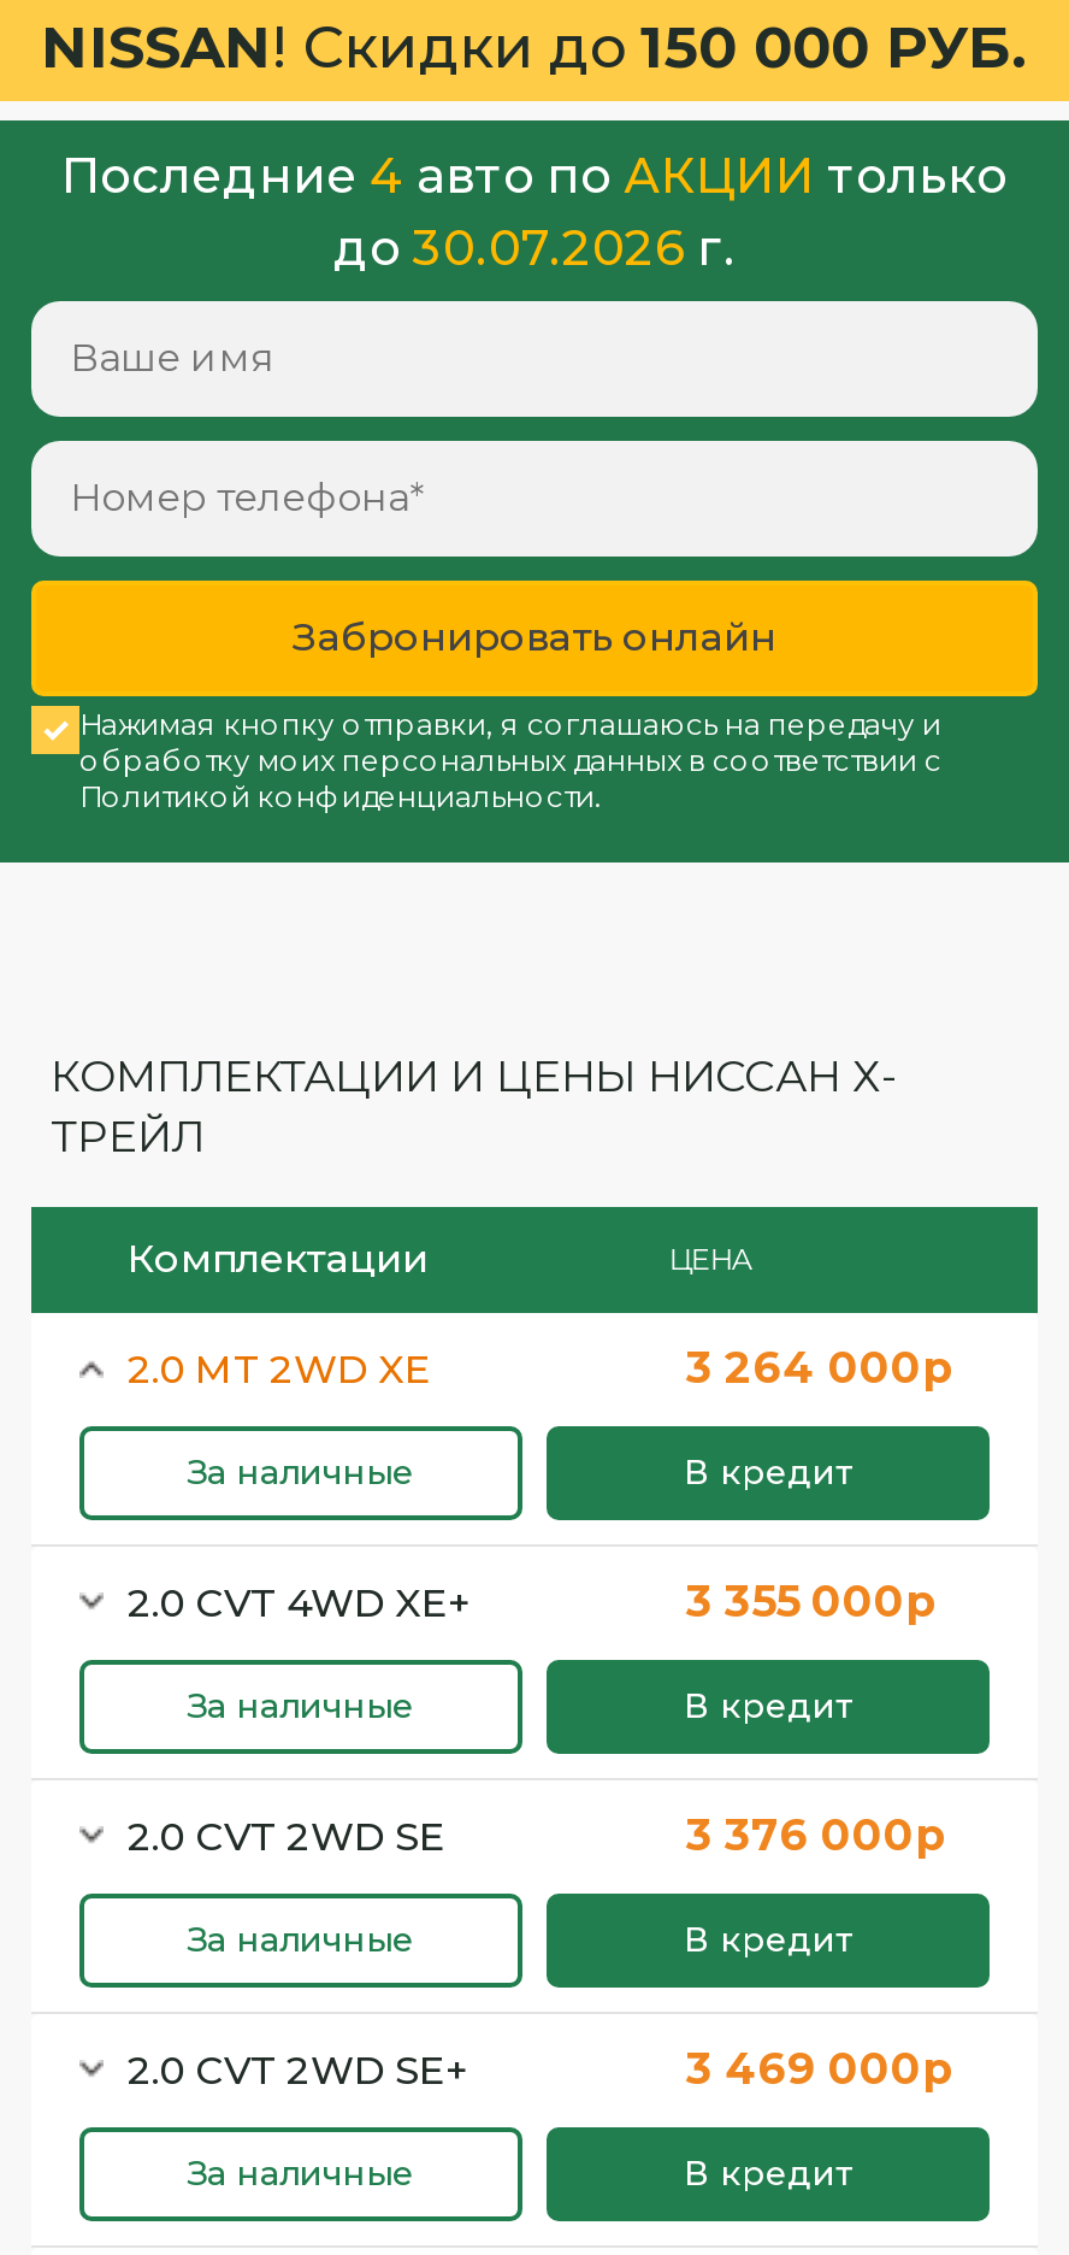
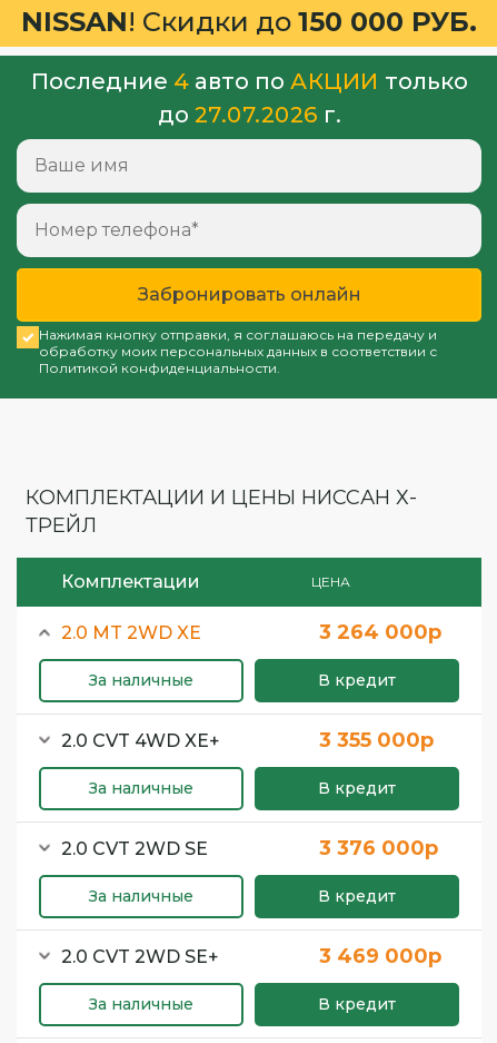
[333,220,736,278] до 30.07.2026 г. -> [157,102,341,128] до 27.07.2026 г.

